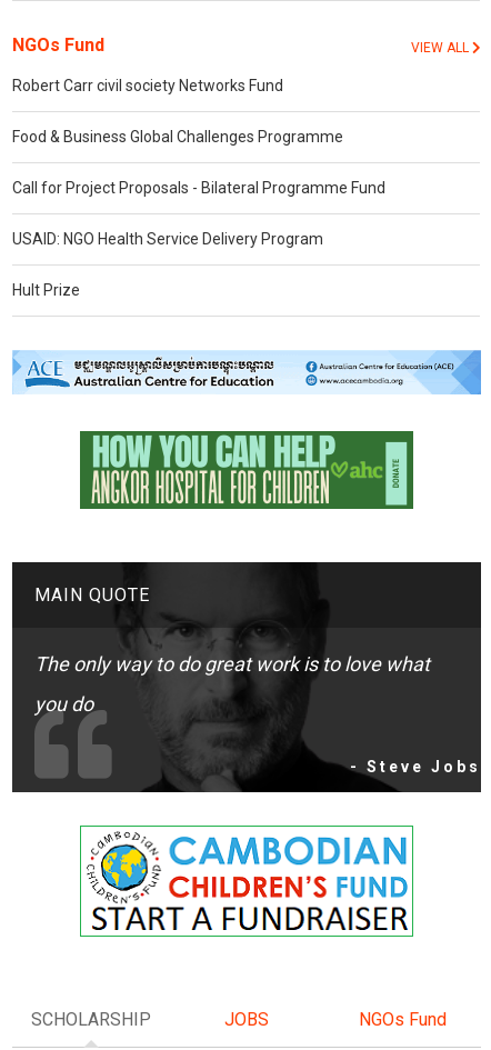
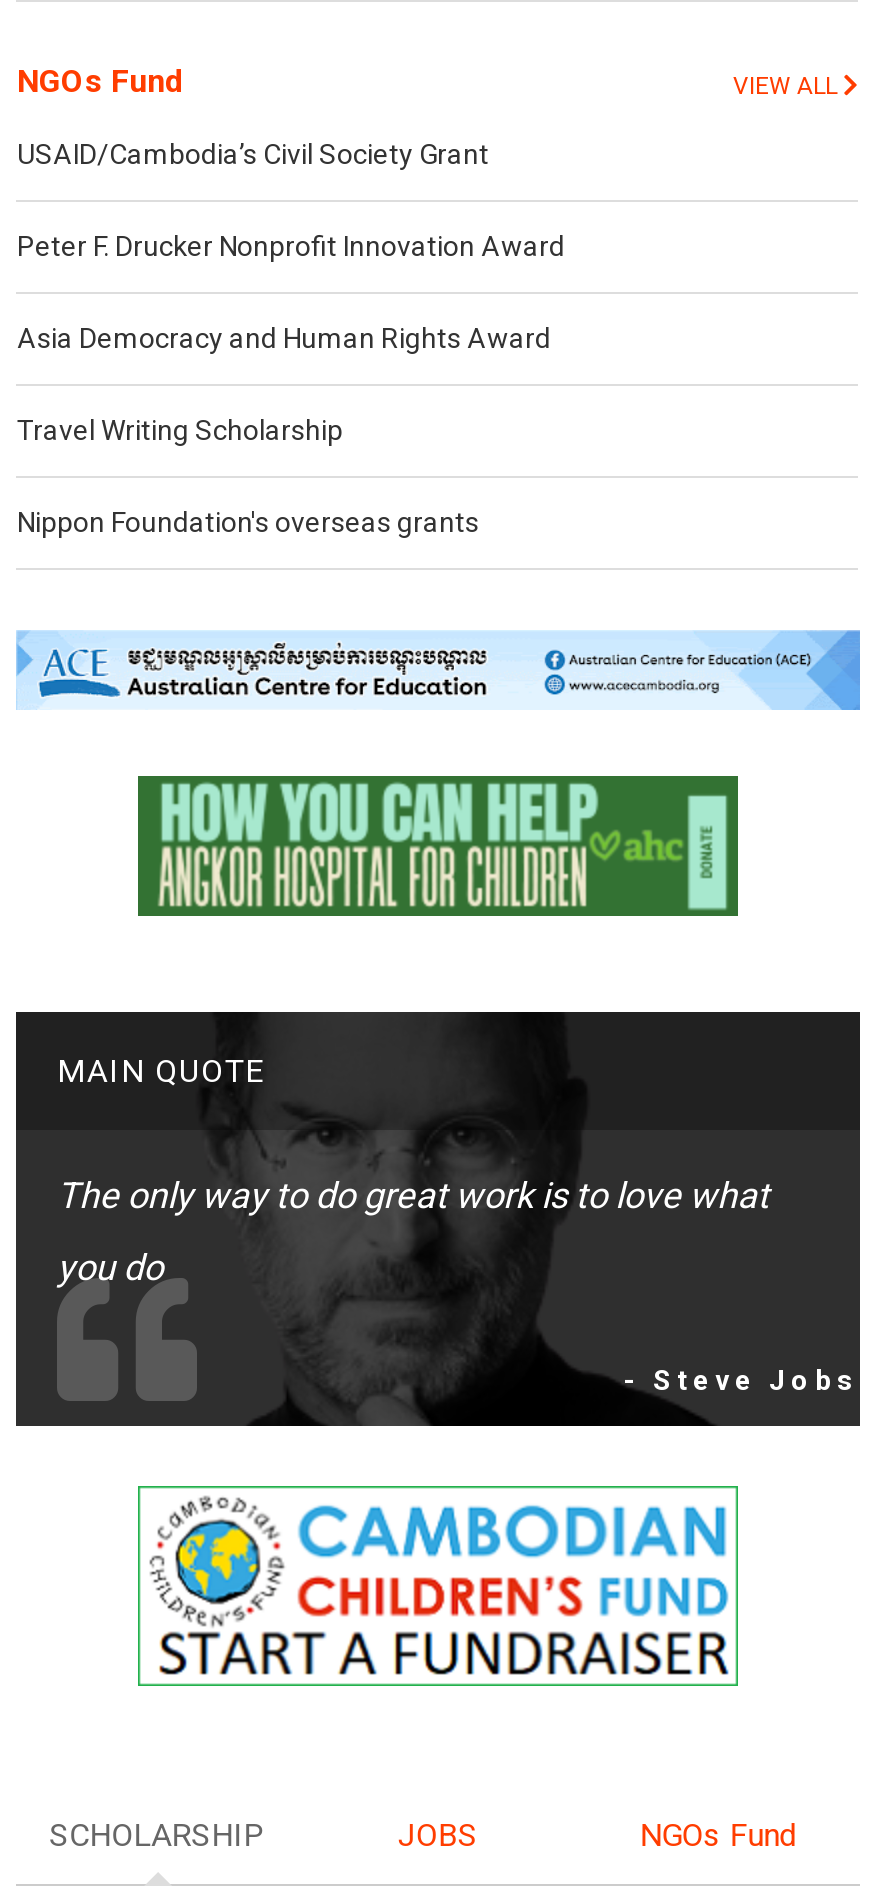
[13,77,284,95] Robert Carr civil society Networks Fund -> [17,138,489,170] USAID/Cambodia’s Civil Society Grant
[13,128,344,146] Food & Business Global Challenges Programme -> [17,230,565,262] Peter F. Drucker Nonprofit Innovation Award
[13,179,386,197] Call for Project Proposals - Bilateral Programme Fund -> [17,322,551,354] Asia Democracy and Human Rights Award
[13,230,324,248] USAID: NGO Health Service Delivery Program -> [17,414,343,446] Travel Writing Scholarship
[13,281,80,299] Hult Prize -> [17,506,479,538] Nippon Foundation's overseas grants

